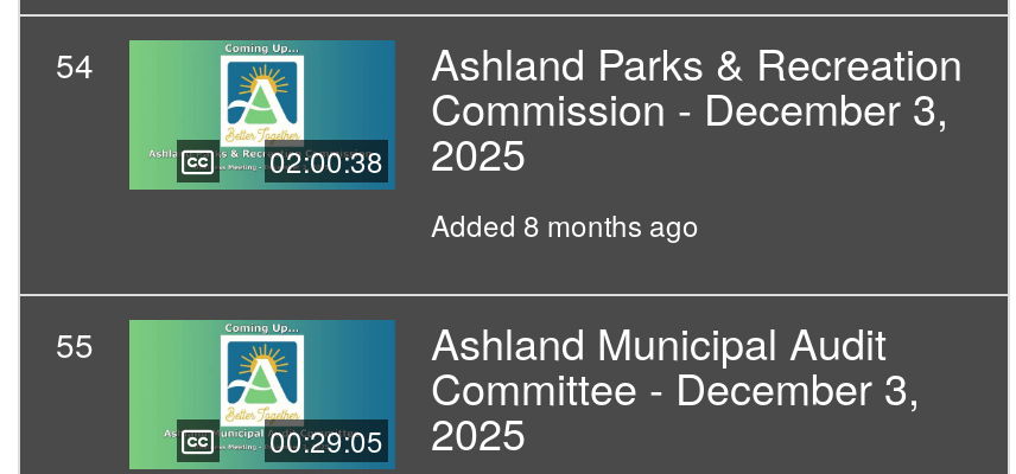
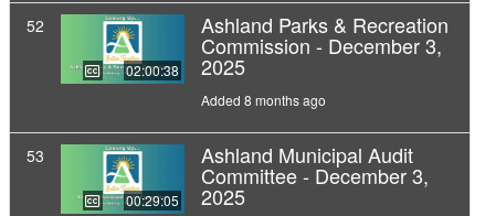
[56,41,94,89] 54 -> [27,15,44,37] 52
[56,321,94,369] 55 -> [27,145,44,167] 53

